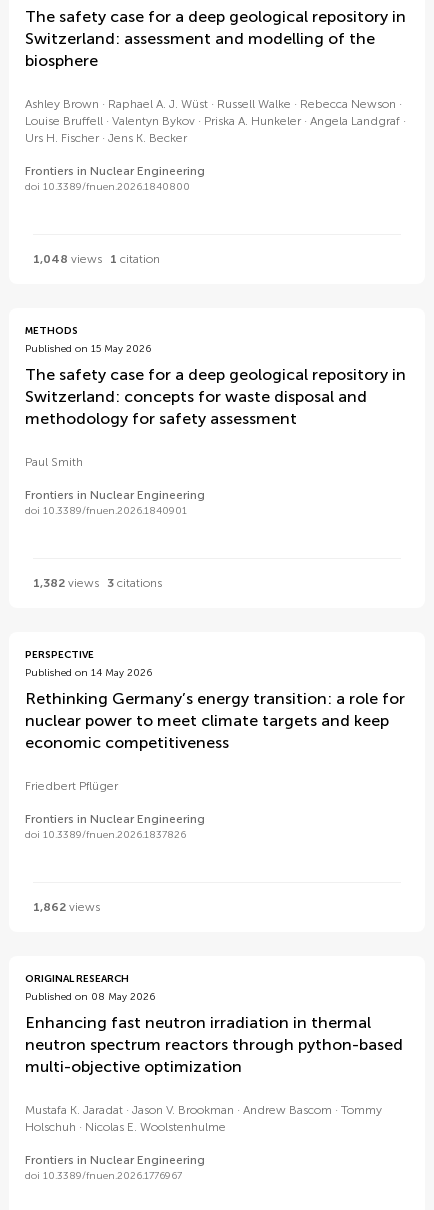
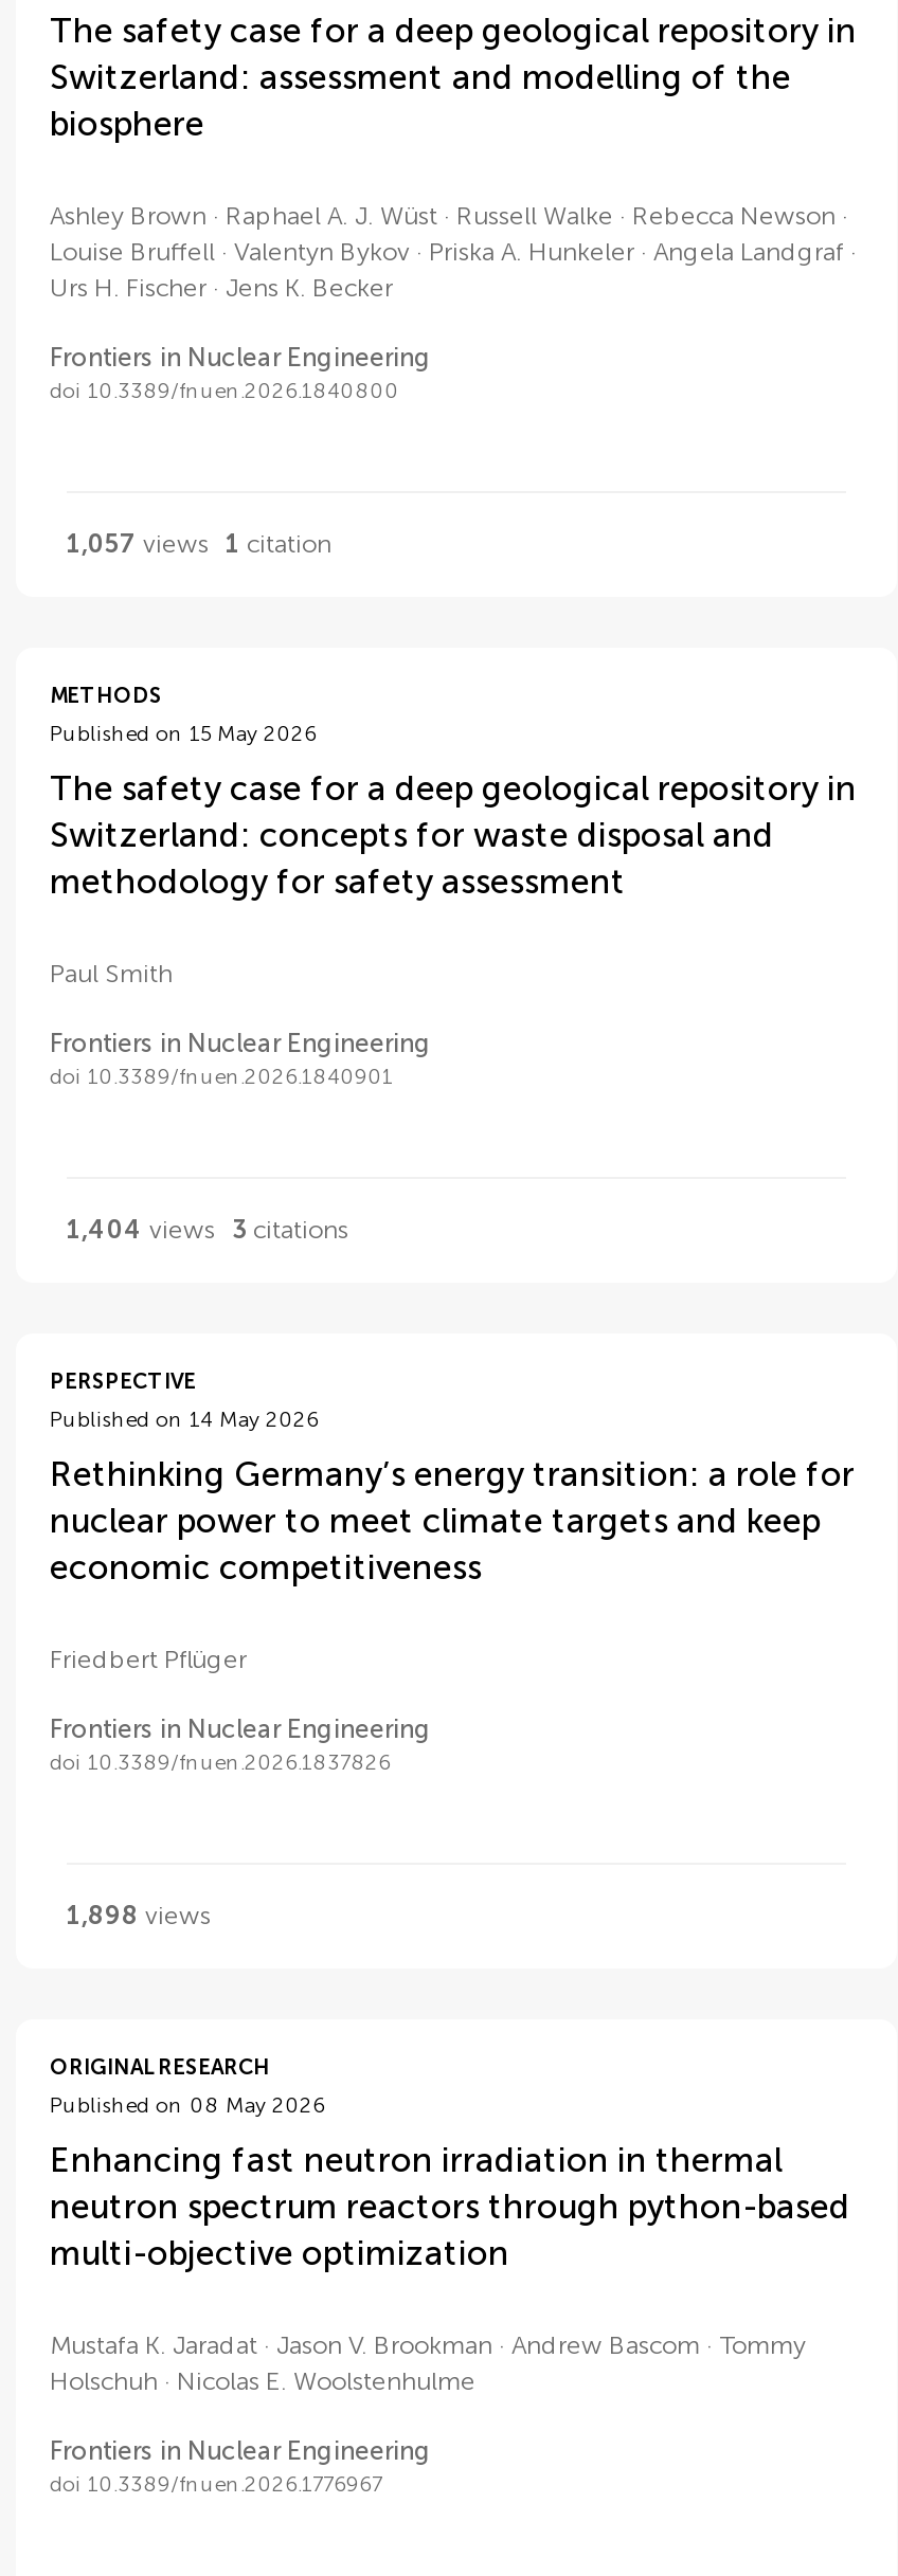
[33,252,160,266] 1,048 views 1 citation -> [67,529,331,559] 1,057 views 1 citation
[33,576,162,590] 1,382 views 3 citations -> [67,1215,348,1245] 1,404 views 3 citations
[33,900,100,914] 1,862 views -> [67,1901,211,1930] 1,898 views

